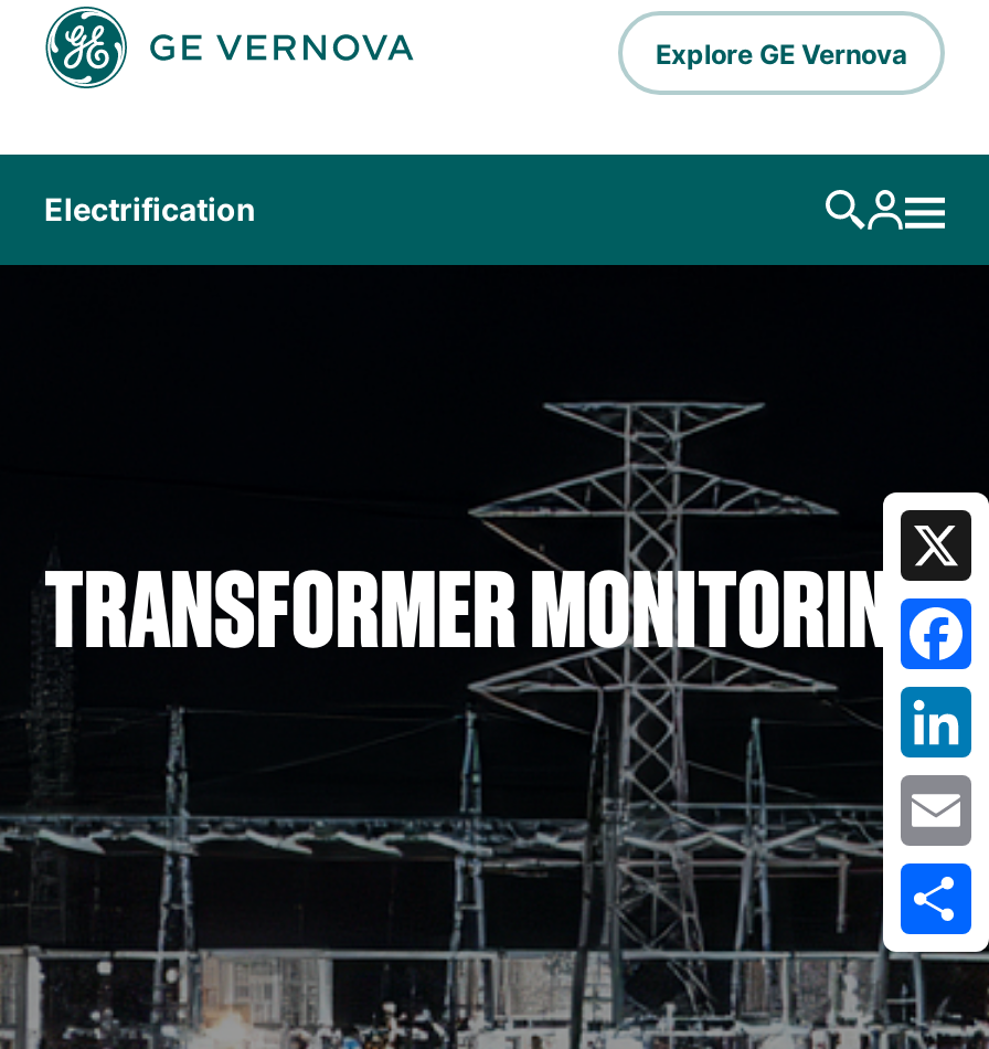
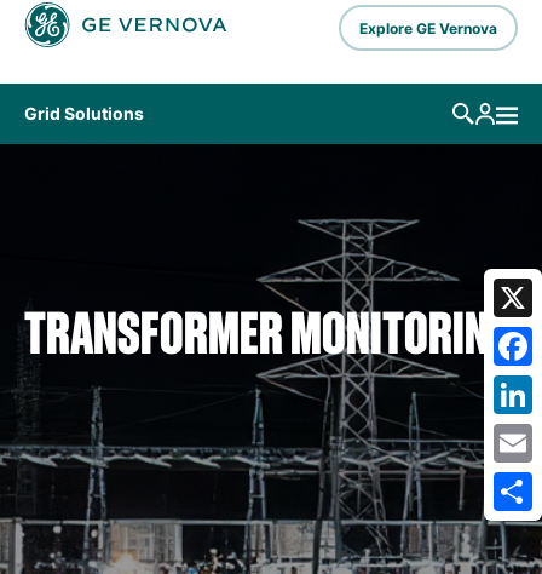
[44,192,256,227] Electrification -> [24,104,144,124] Grid Solutions

